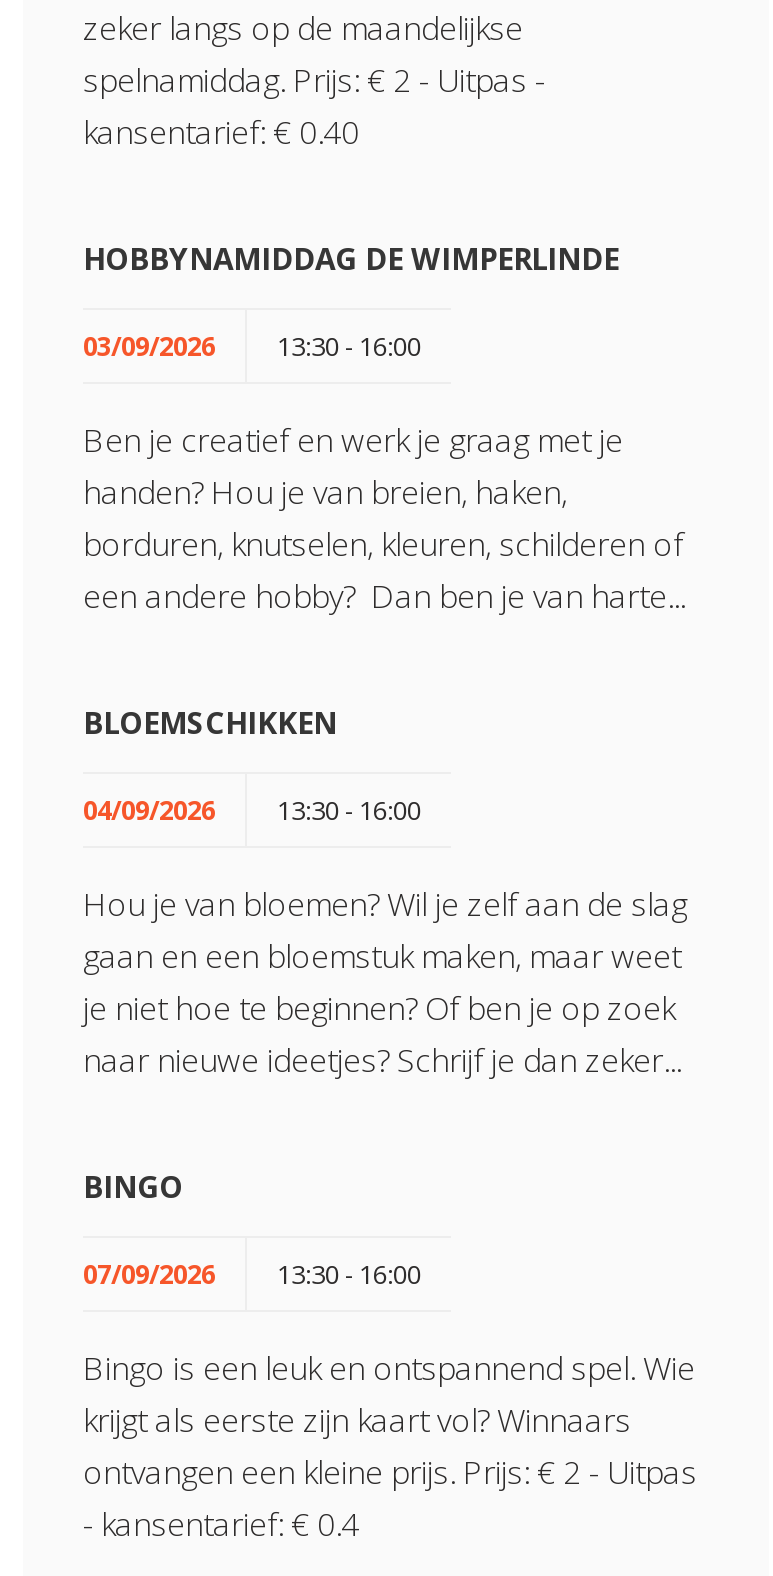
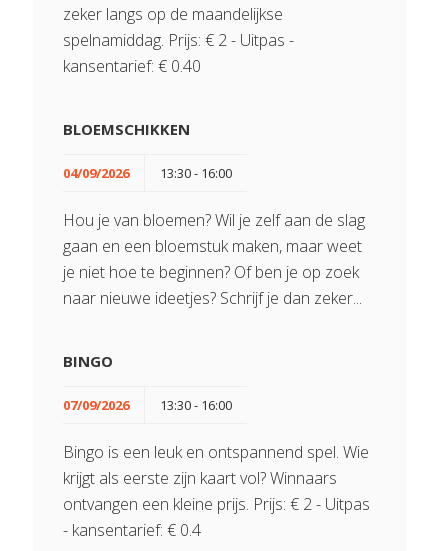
[83,238,685,618] HOBBYNAMIDDAG DE WIMPERLINDE | 03/09/2026 | 13:30 - 16:00 | Ben je creatief en werk je graag met je | handen? Hou je van breien, haken, | borduren, knutselen, kleuren, schilderen of | een andere hobby? Dan ben je van harte... -> none

